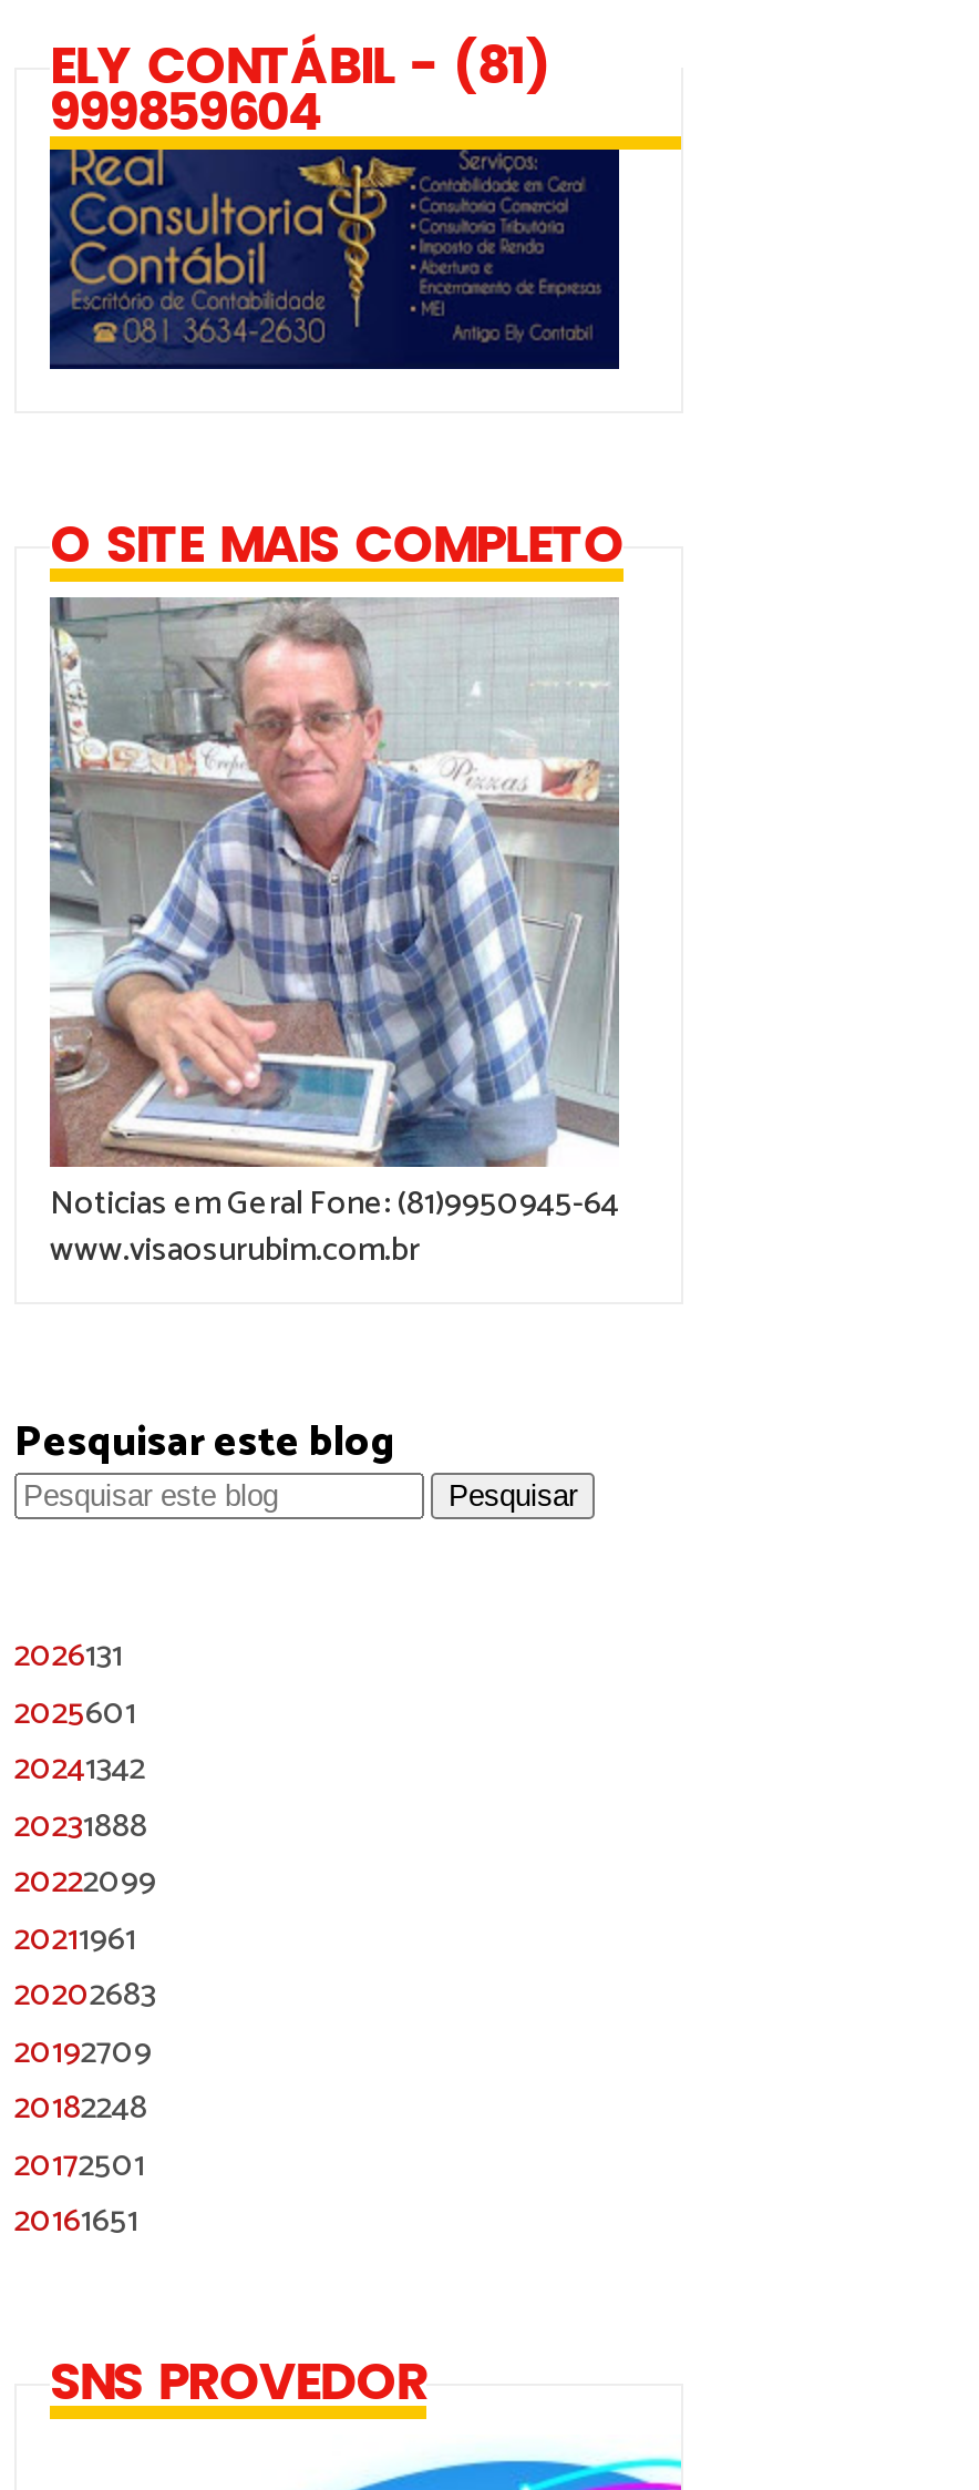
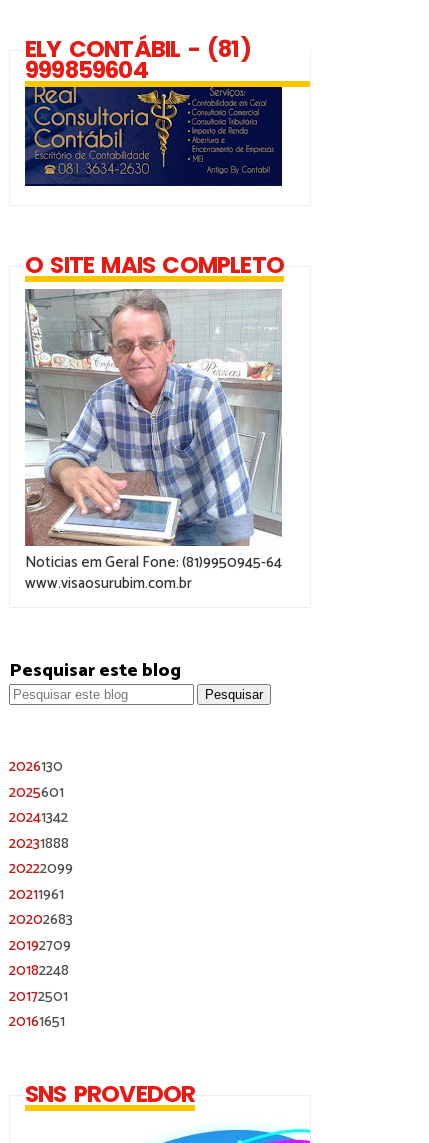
[14,1629,123,1684] 2026131 -> [9,754,63,779] 2026130

